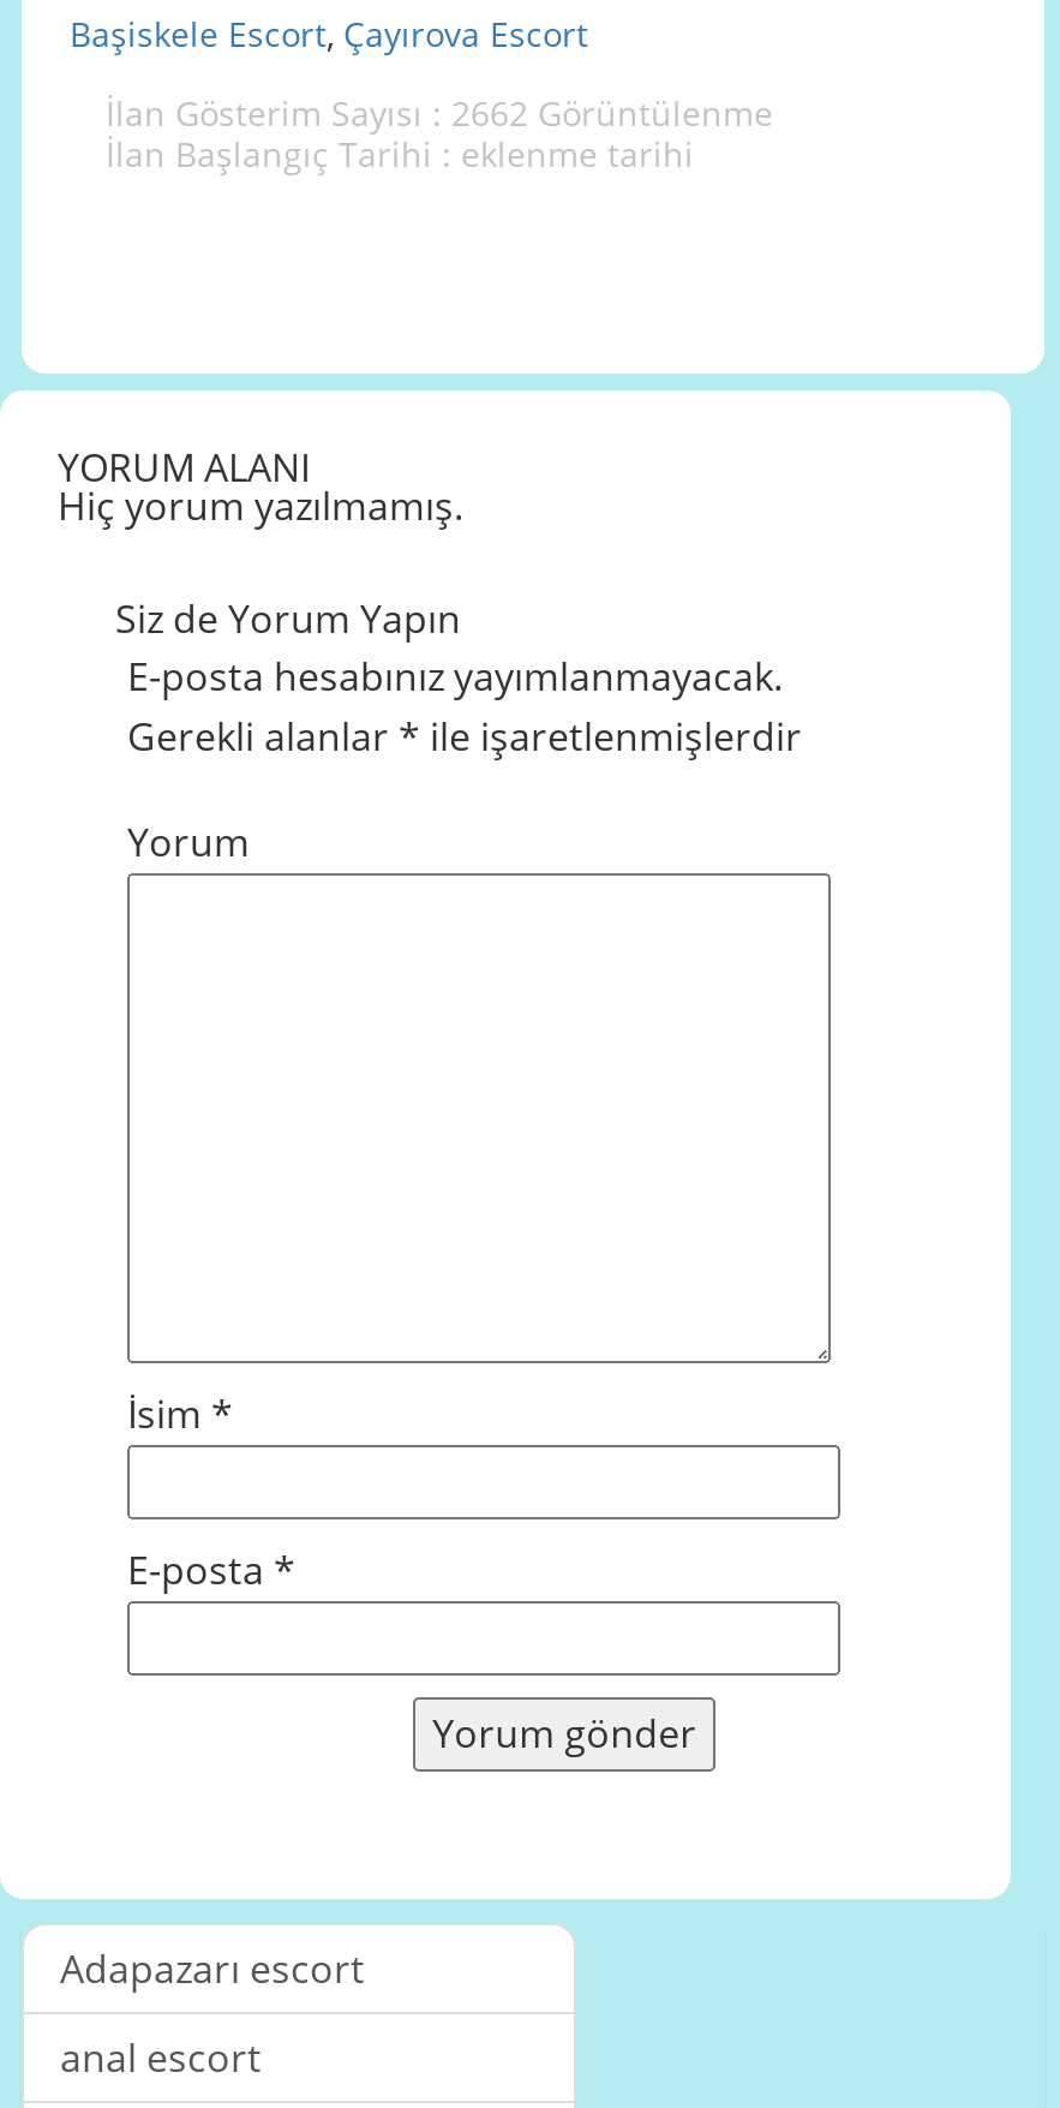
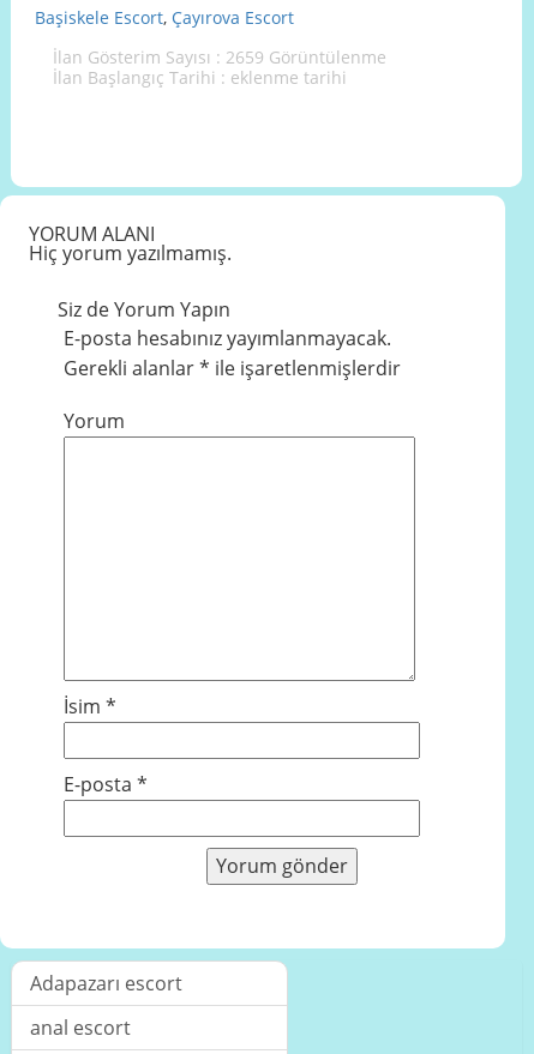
[106,90,773,136] İlan Gösterim Sayısı : 2662 Görüntülenme -> [53,46,386,68] İlan Gösterim Sayısı : 2659 Görüntülenme

